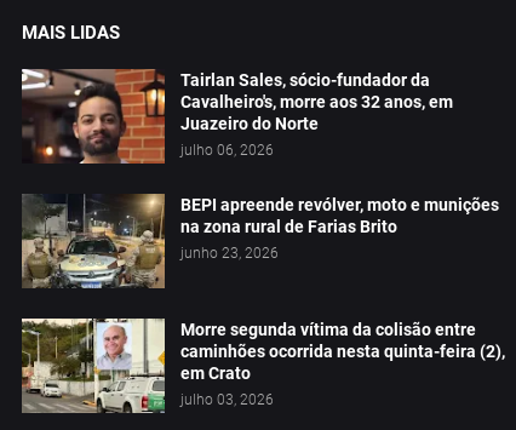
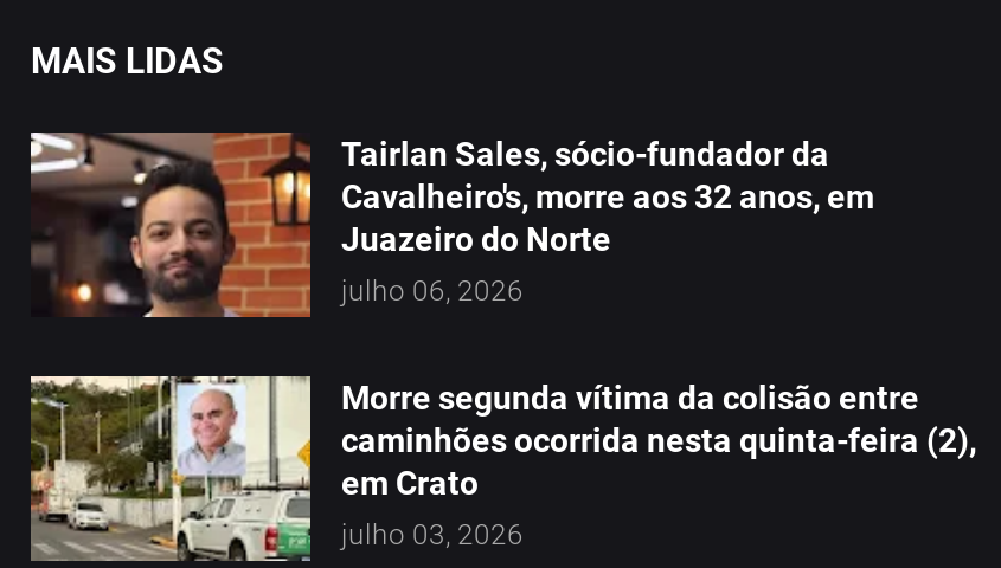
[22,194,499,288] [image] | BEPI apreende revólver, moto e munições | na zona rural de Farias Brito | junho 23, 2026 -> none

